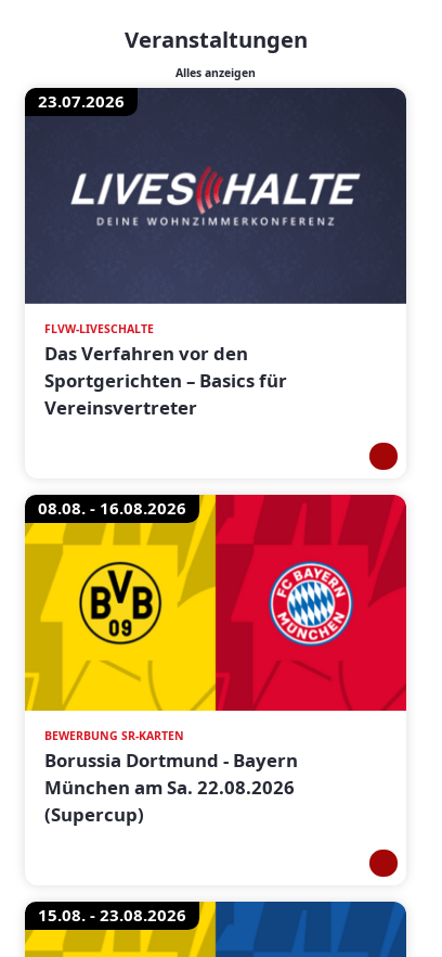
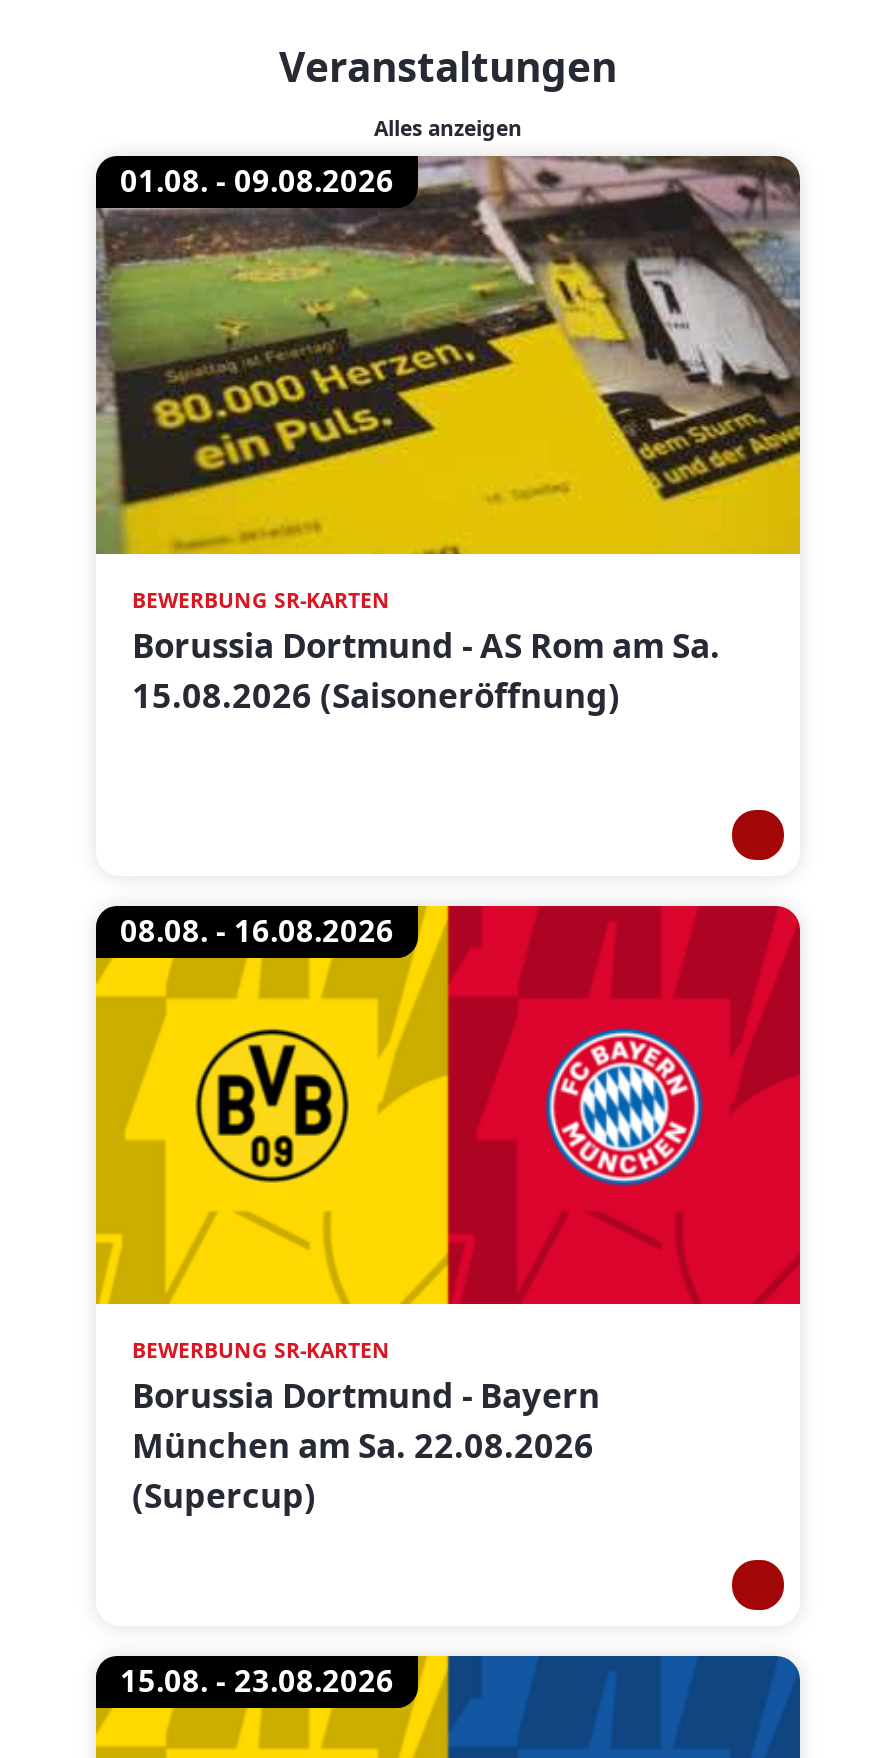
[24,87,407,305] [image] | 23.07.2026 -> [94,154,802,556] [image] | 01.08. - 09.08.2026
[44,321,287,420] FLVW-LIVESCHALTE | Das Verfahren vor den | Sportgerichten – Basics für | Vereinsvertreter -> [132,586,720,718] BEWERBUNG SR-KARTEN | Borussia Dortmund - AS Rom am Sa. | 15.08.2026 (Saisoneröffnung)

